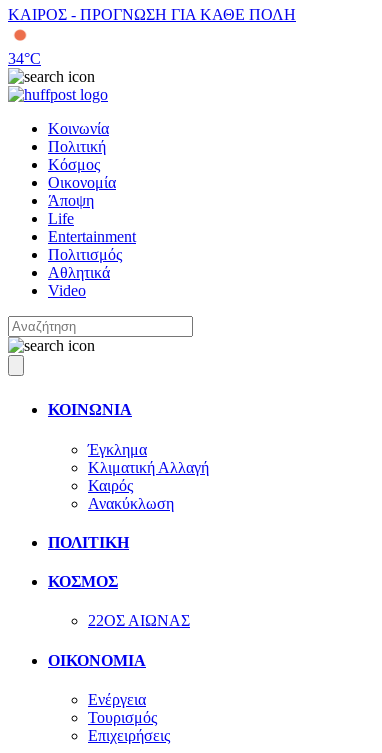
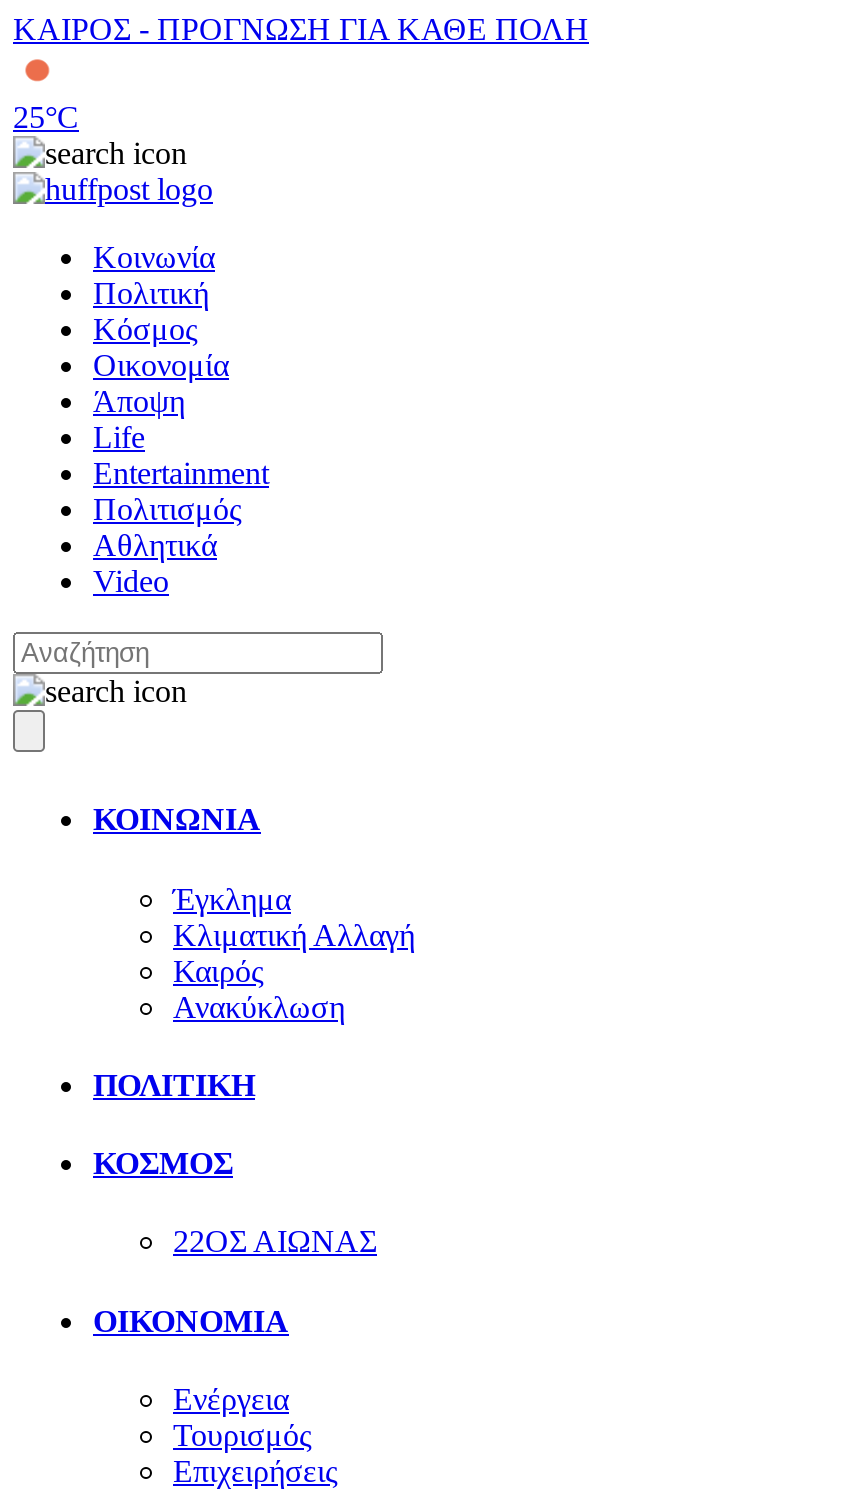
[8,50,41,67] 34°C -> [13,100,79,134] 25°C

